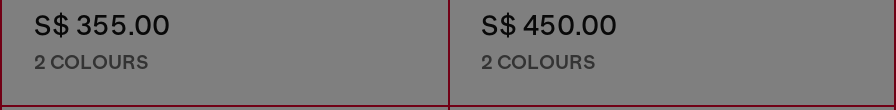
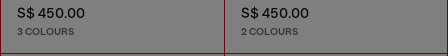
[34,9,170,74] S$ 355.00 | 2 COLOURS -> [17,5,85,38] S$ 450.00 | 3 COLOURS

